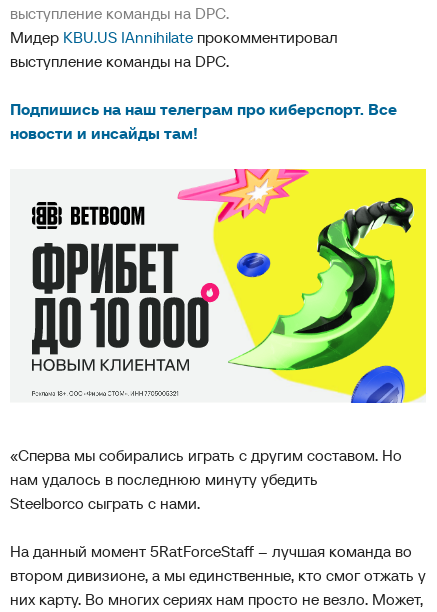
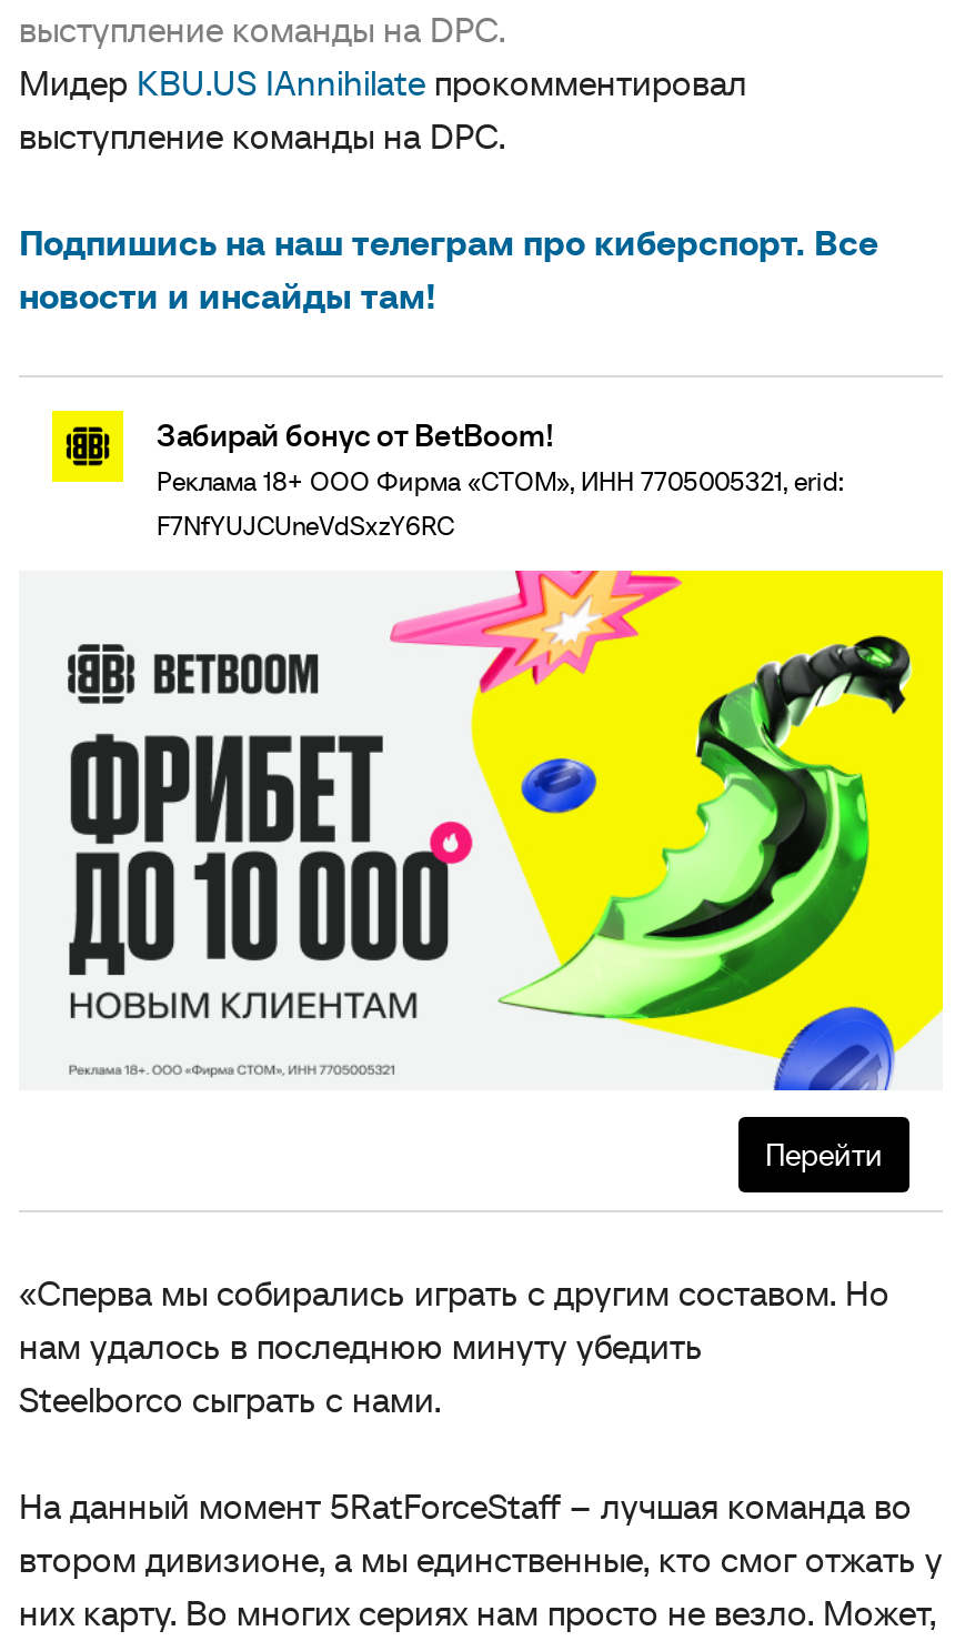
none -> [50,409,843,542] [image] | Забирай бонус от BetBoom! | Реклама 18+ ООО Фирма «СТОМ», ИНН 7705005321, erid: | F7NfYUJCUneVdSxzY6RC
none -> [765,1135,883,1175] Перейти
moved [31,168,427,402] -> [66,568,943,1093]: [image]

